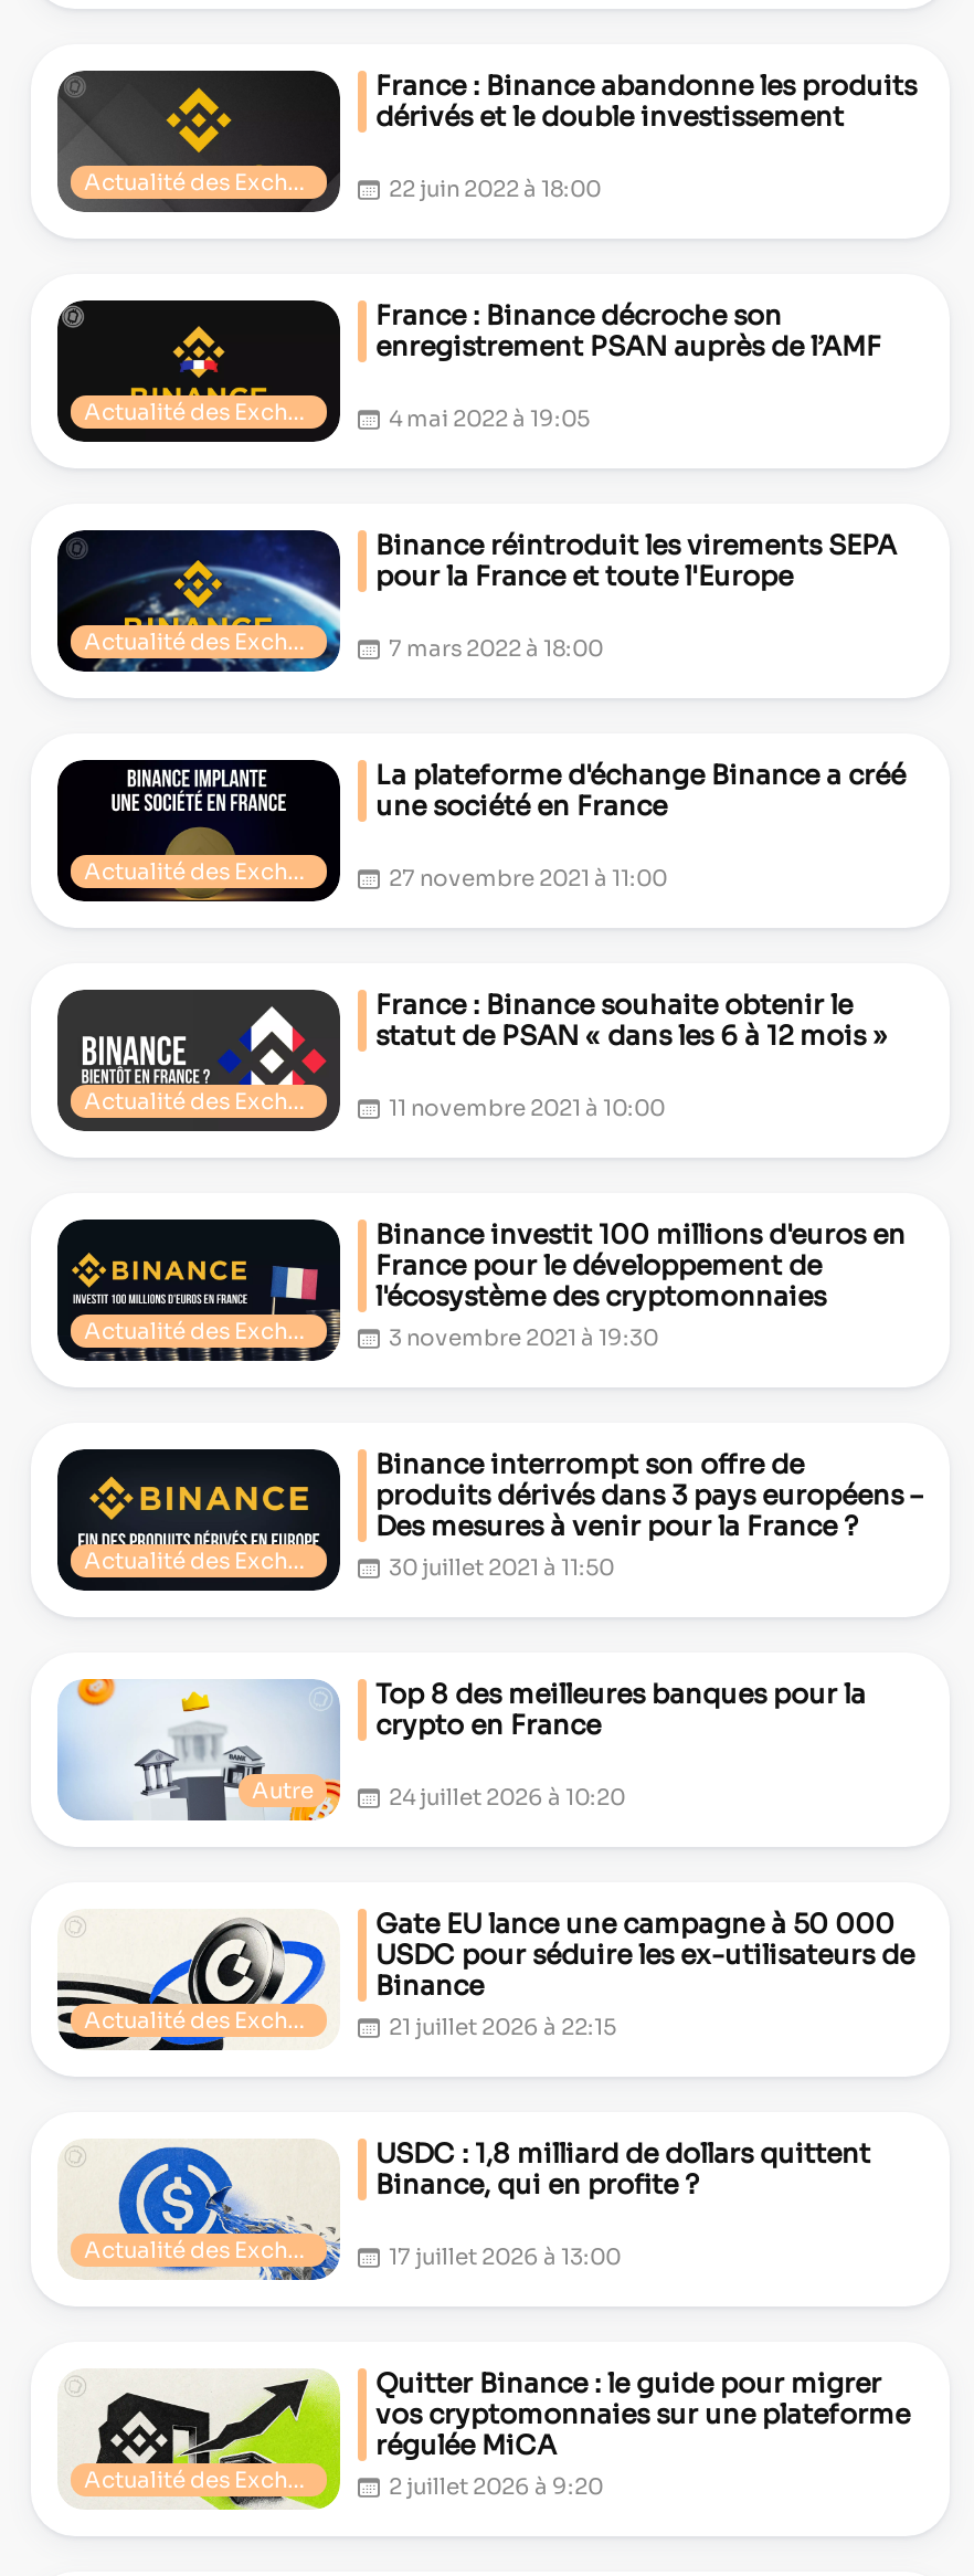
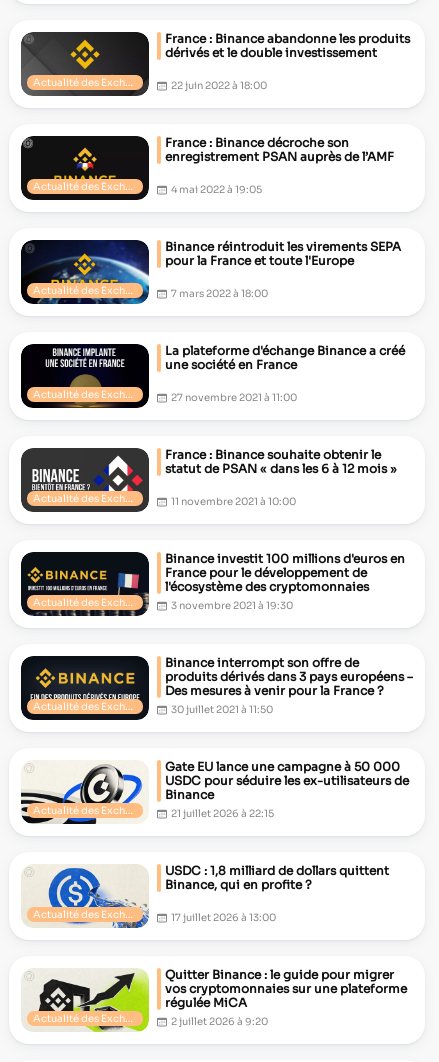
[57,1677,625,1820] [image] | Autre | 24 juillet 2026 à 10:20 -> none
[375,1677,866,1741] Top 8 des meilleures banques pour la | crypto en France -> none

